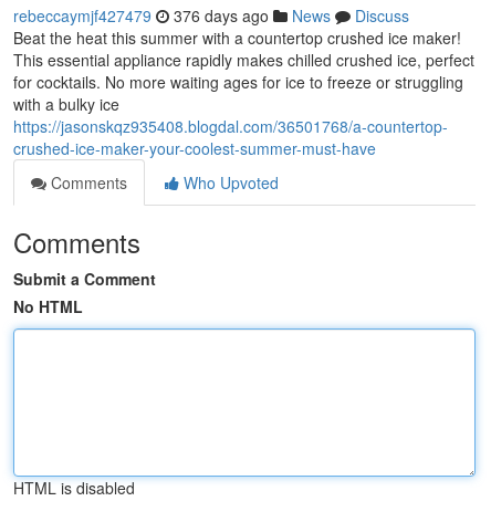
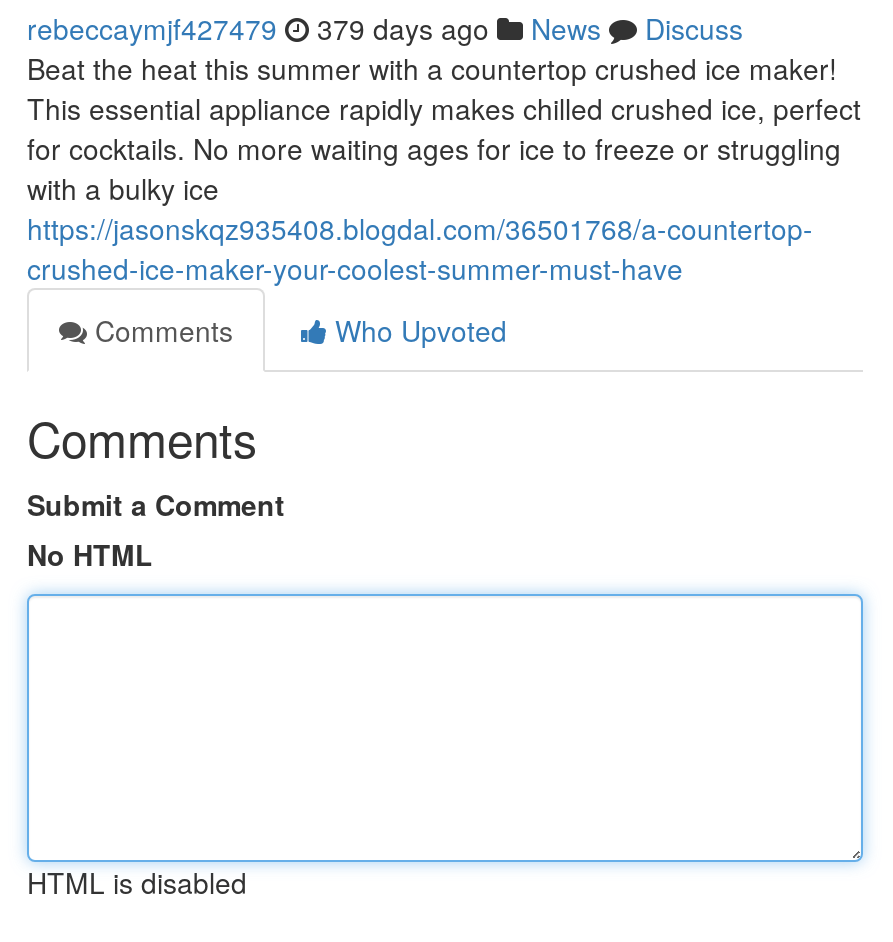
[13,4,409,27] rebeccaymjf427479 376 days ago News Discuss -> [27,8,743,48] rebeccaymjf427479 379 days ago News Discuss

